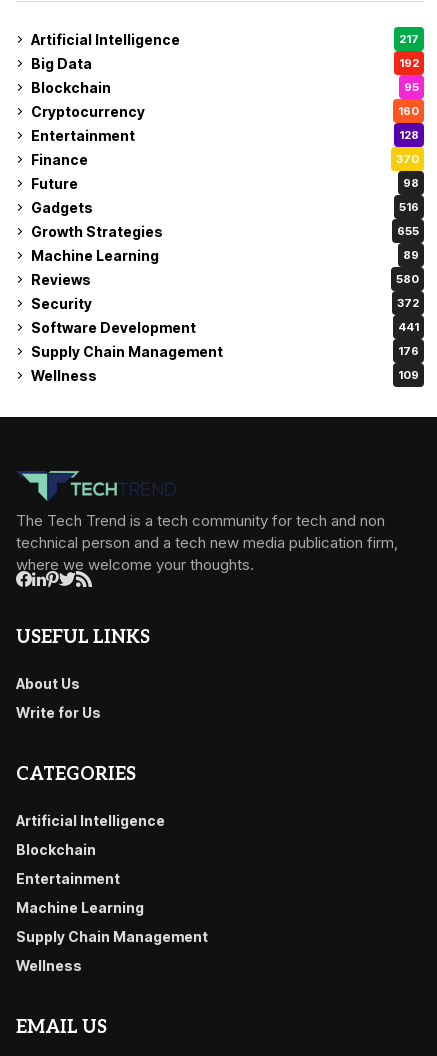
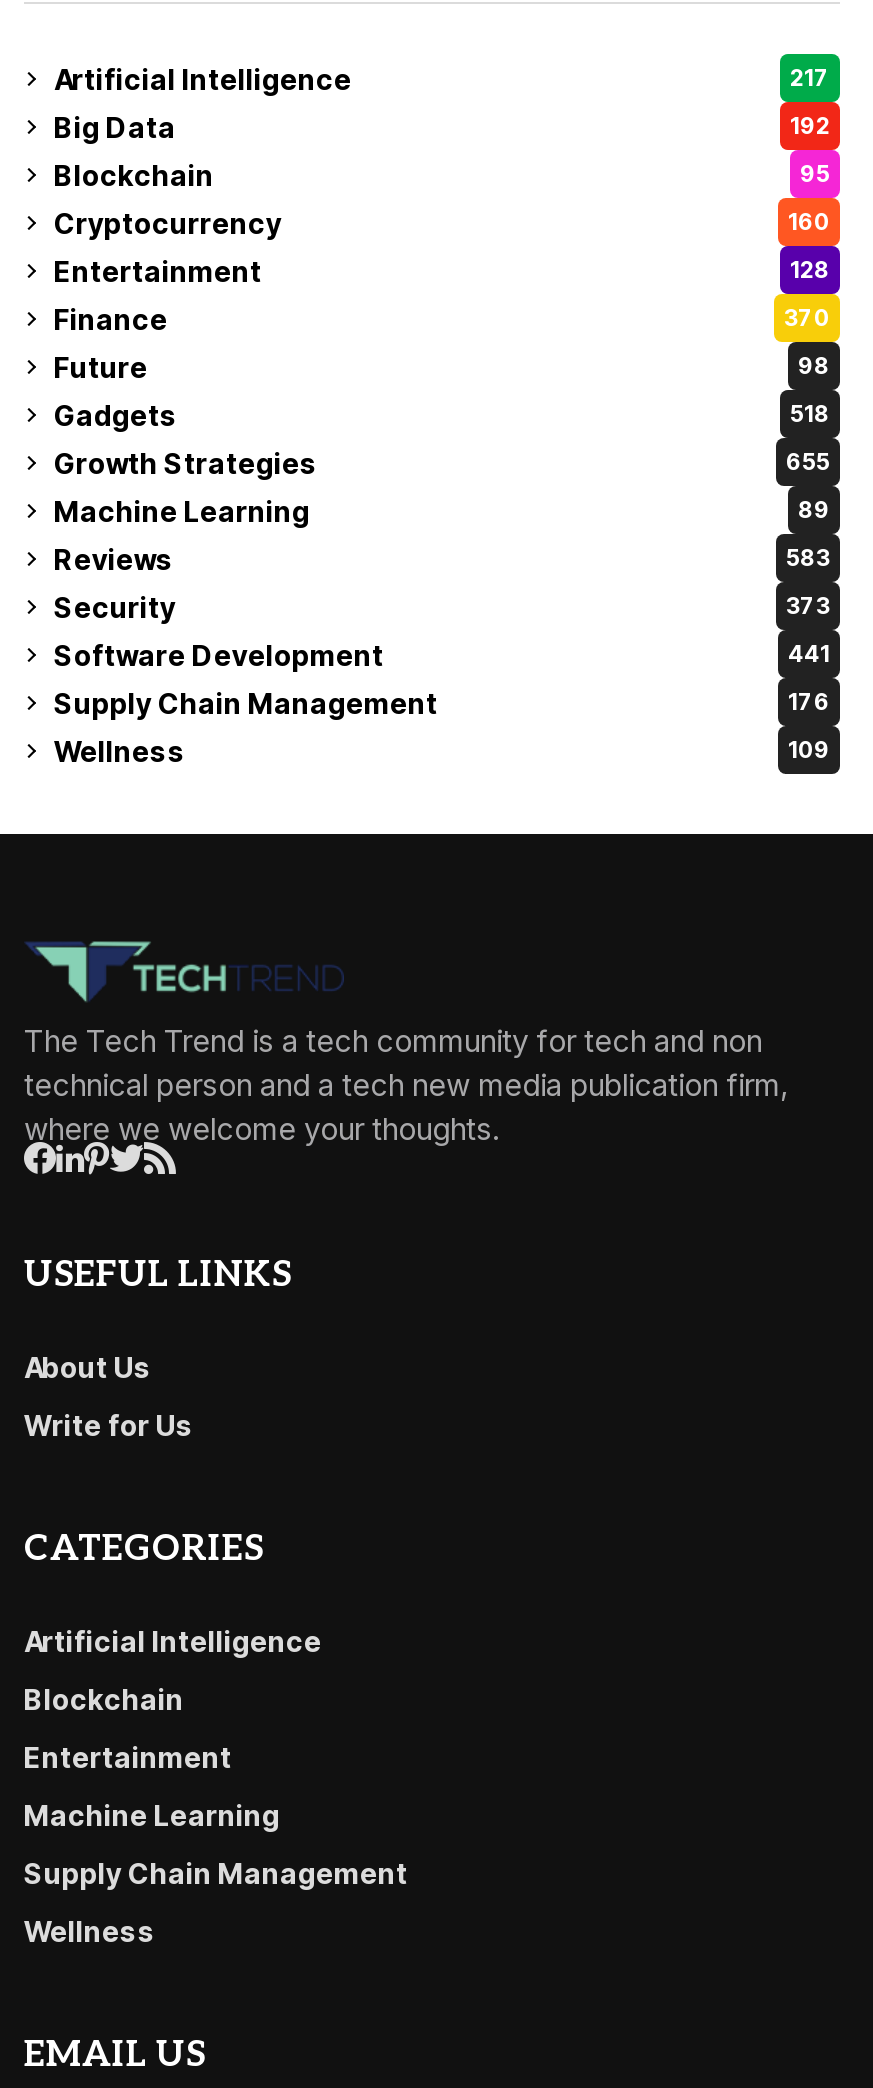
[399,200,419,214] 516 -> [790,401,830,429] 518
[396,272,419,286] 580 -> [786,545,830,573] 583
[397,296,419,310] 372 -> [786,593,830,621] 373

